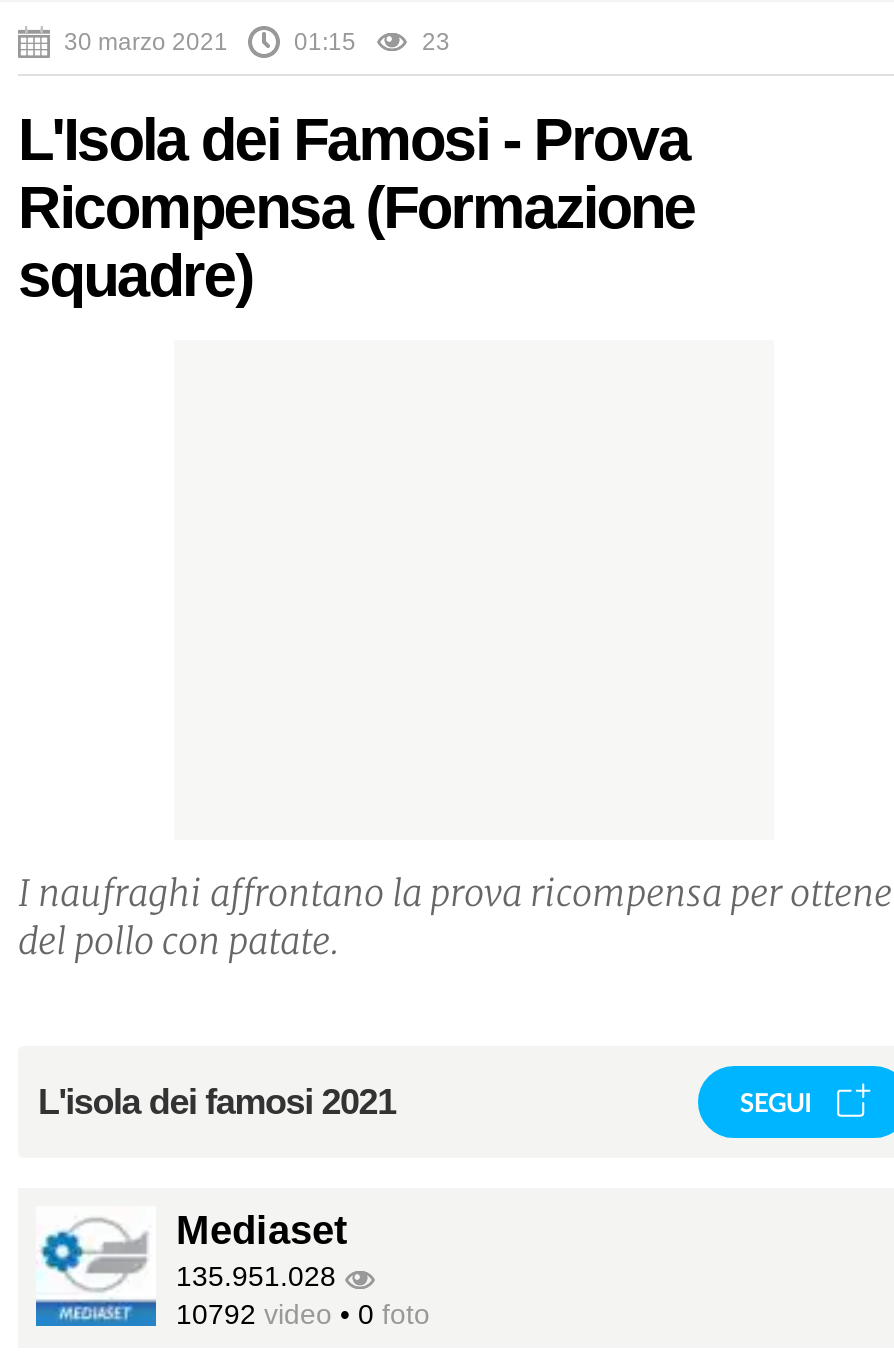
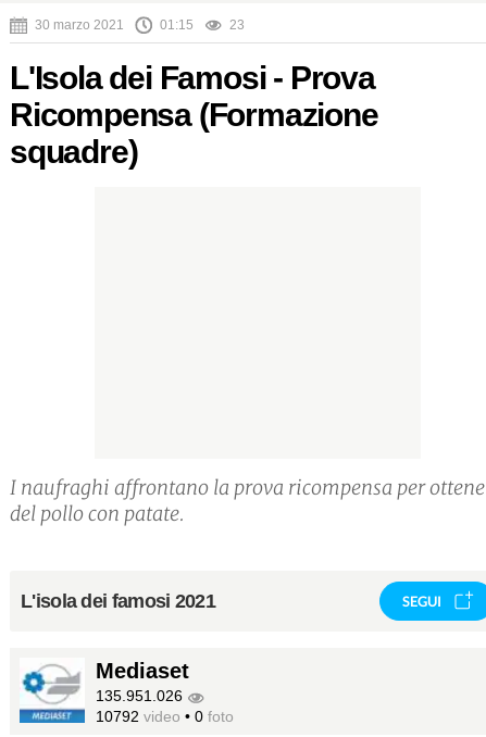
[176,1261,336,1293] 135.951.028 -> [96,687,183,705] 135.951.026

